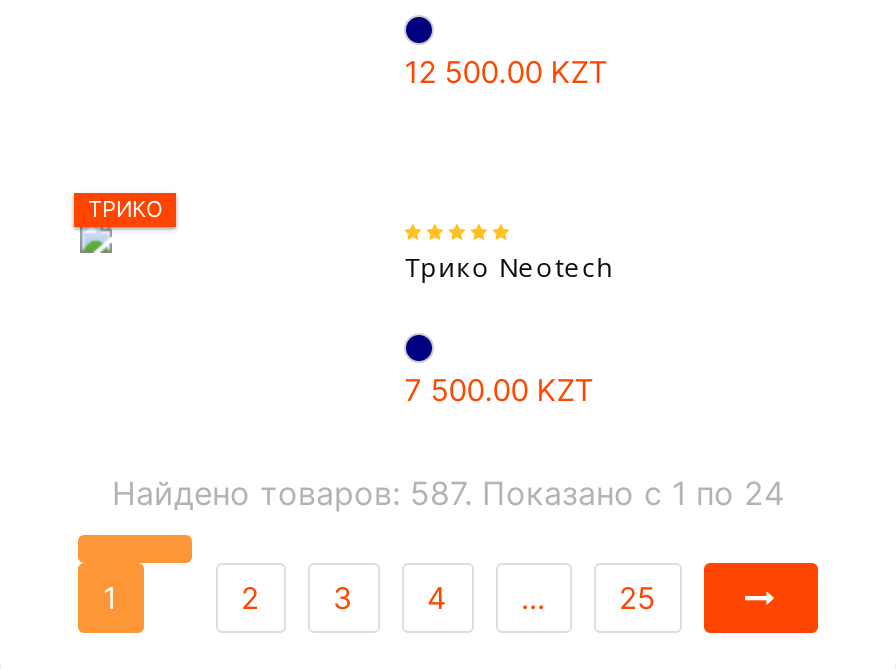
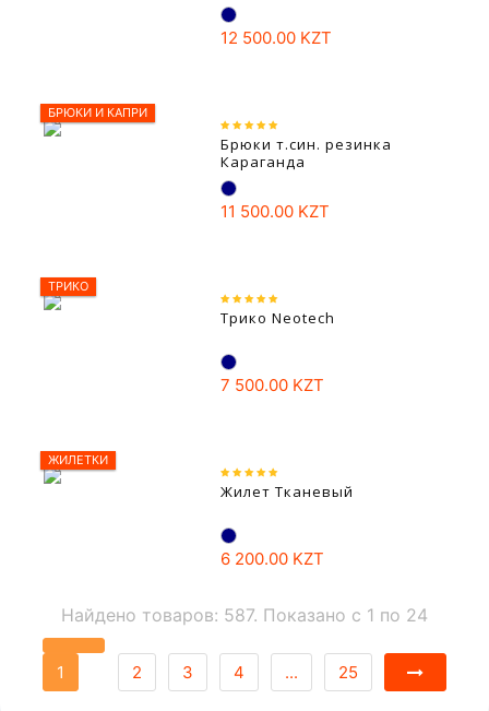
none -> [48,105,392,222] БРЮКИ И КАПРИ | Брюки т.син. резинка | Караганда | 11 500.00 KZT
none -> [48,453,354,569] ЖИЛЕТКИ | Жилет Тканевый | 6 200.00 KZT

